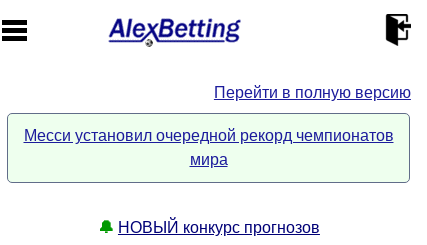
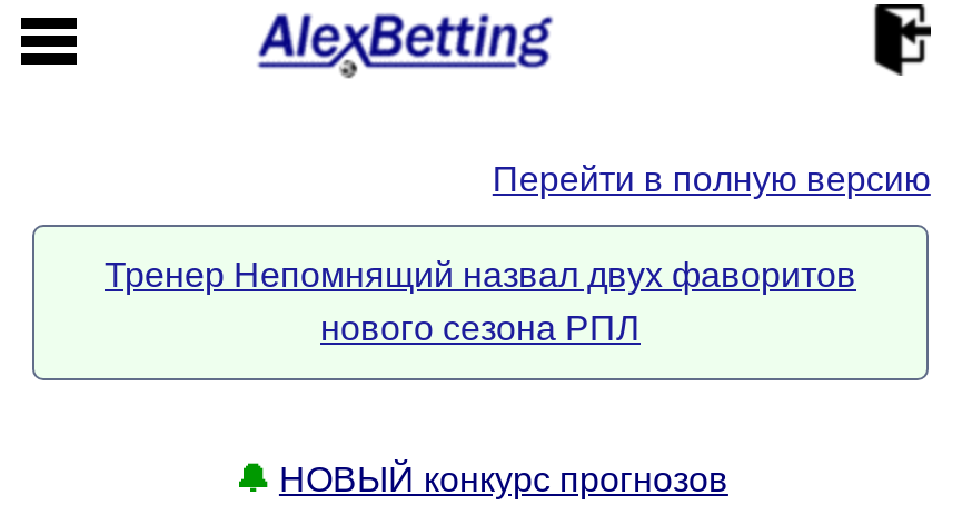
[23,127,393,168] Месси установил очередной рекорд чемпионатов | мира -> [105,256,856,347] Тренер Непомнящий назвал двух фаворитов | нового сезона РПЛ

